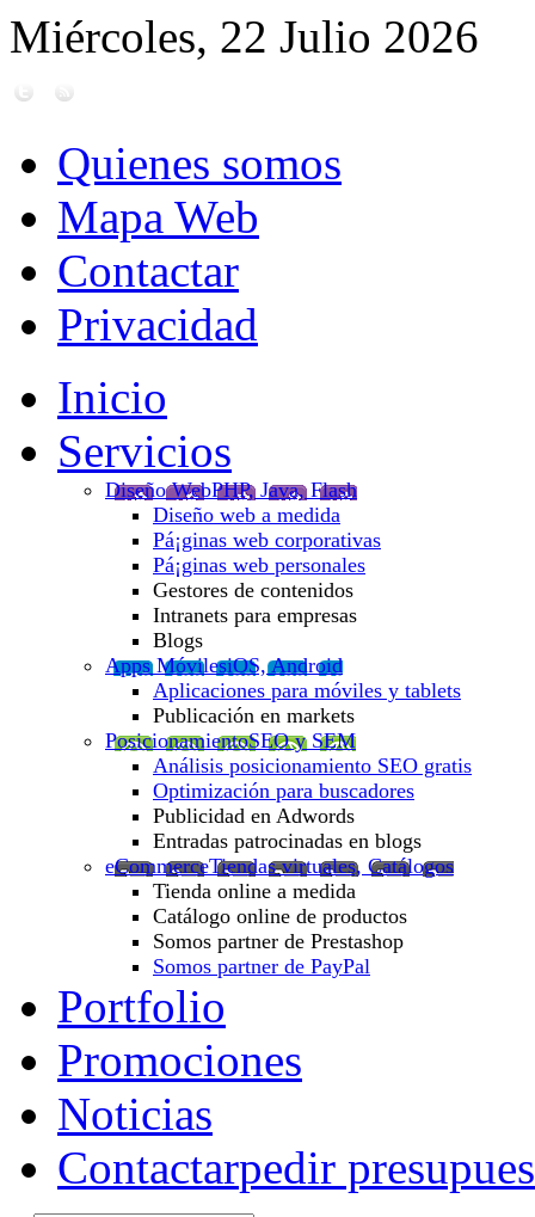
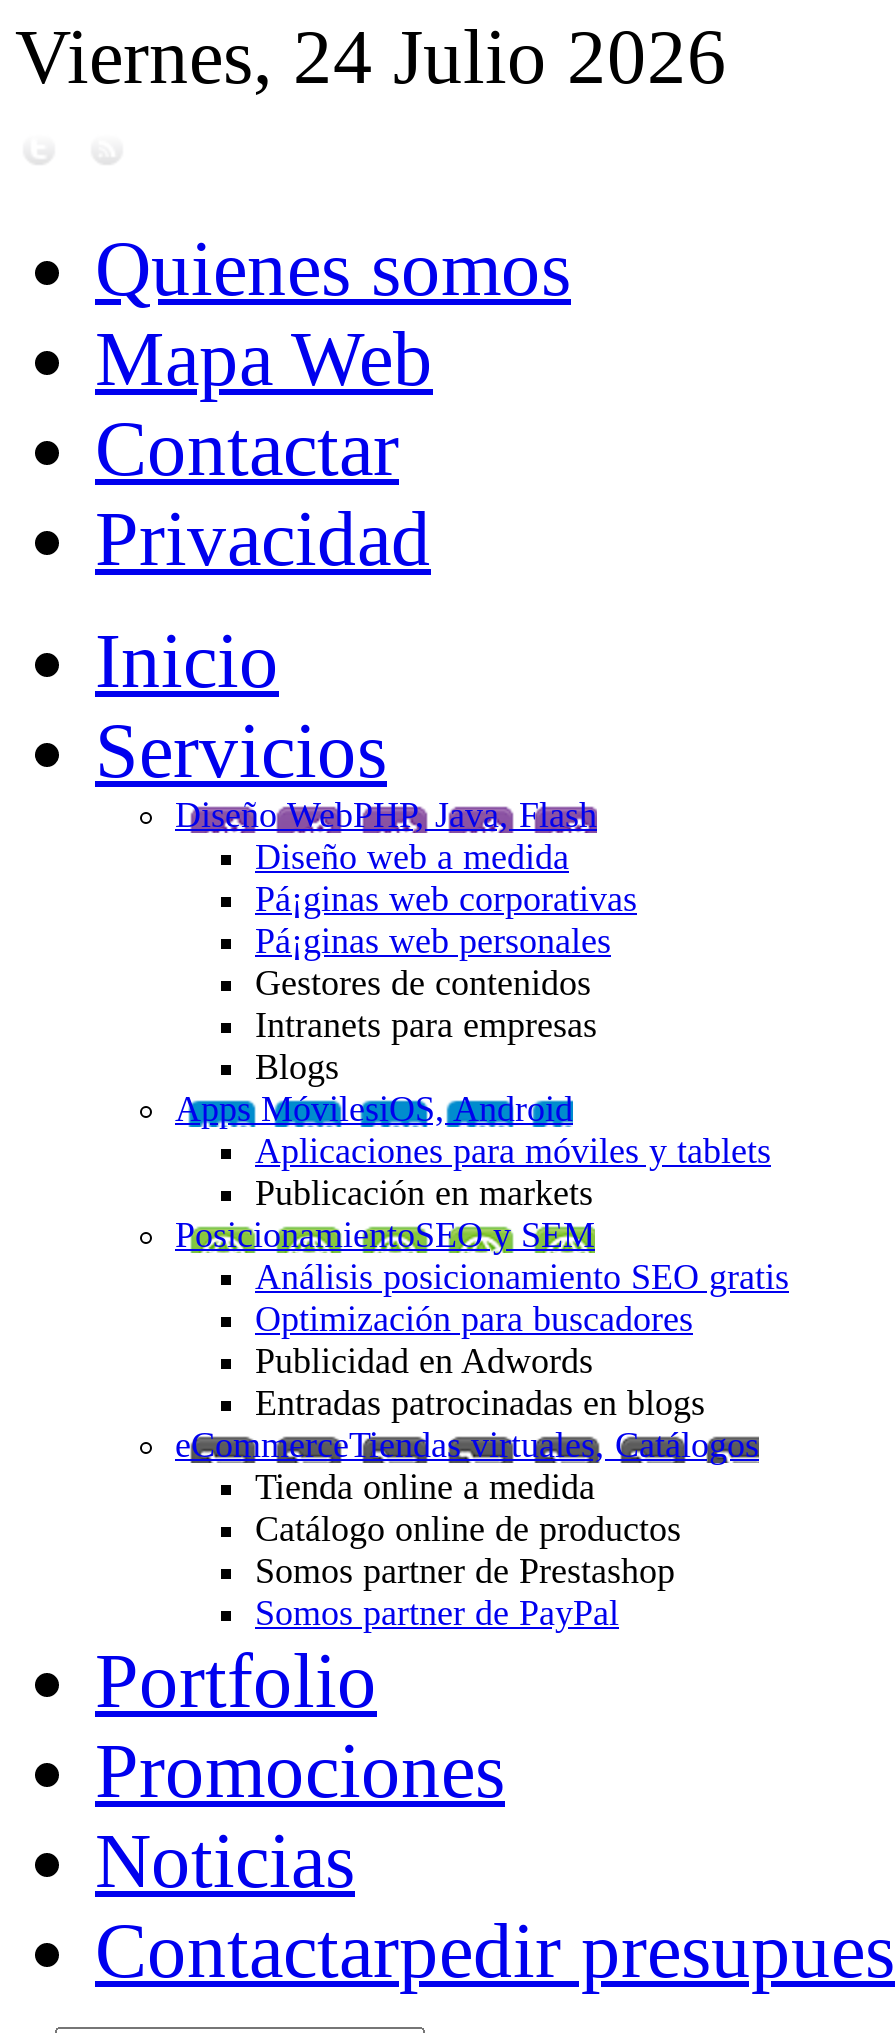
[10,11,479,62] Miércoles, 22 Julio 2026 -> [15,13,727,99] Viernes, 24 Julio 2026

